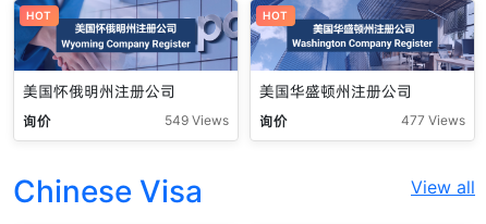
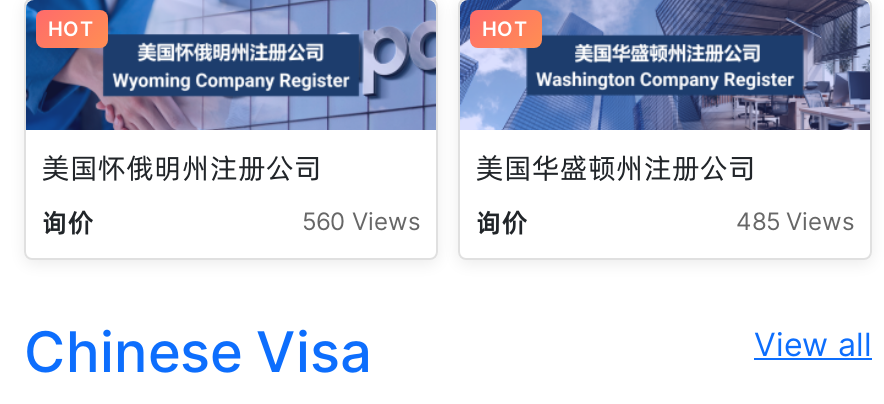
[165,112,288,129] 549 Views 询价 -> [302,206,528,238] 560 Views 询价
[401,113,465,129] 477 Views -> [736,207,854,237] 485 Views

